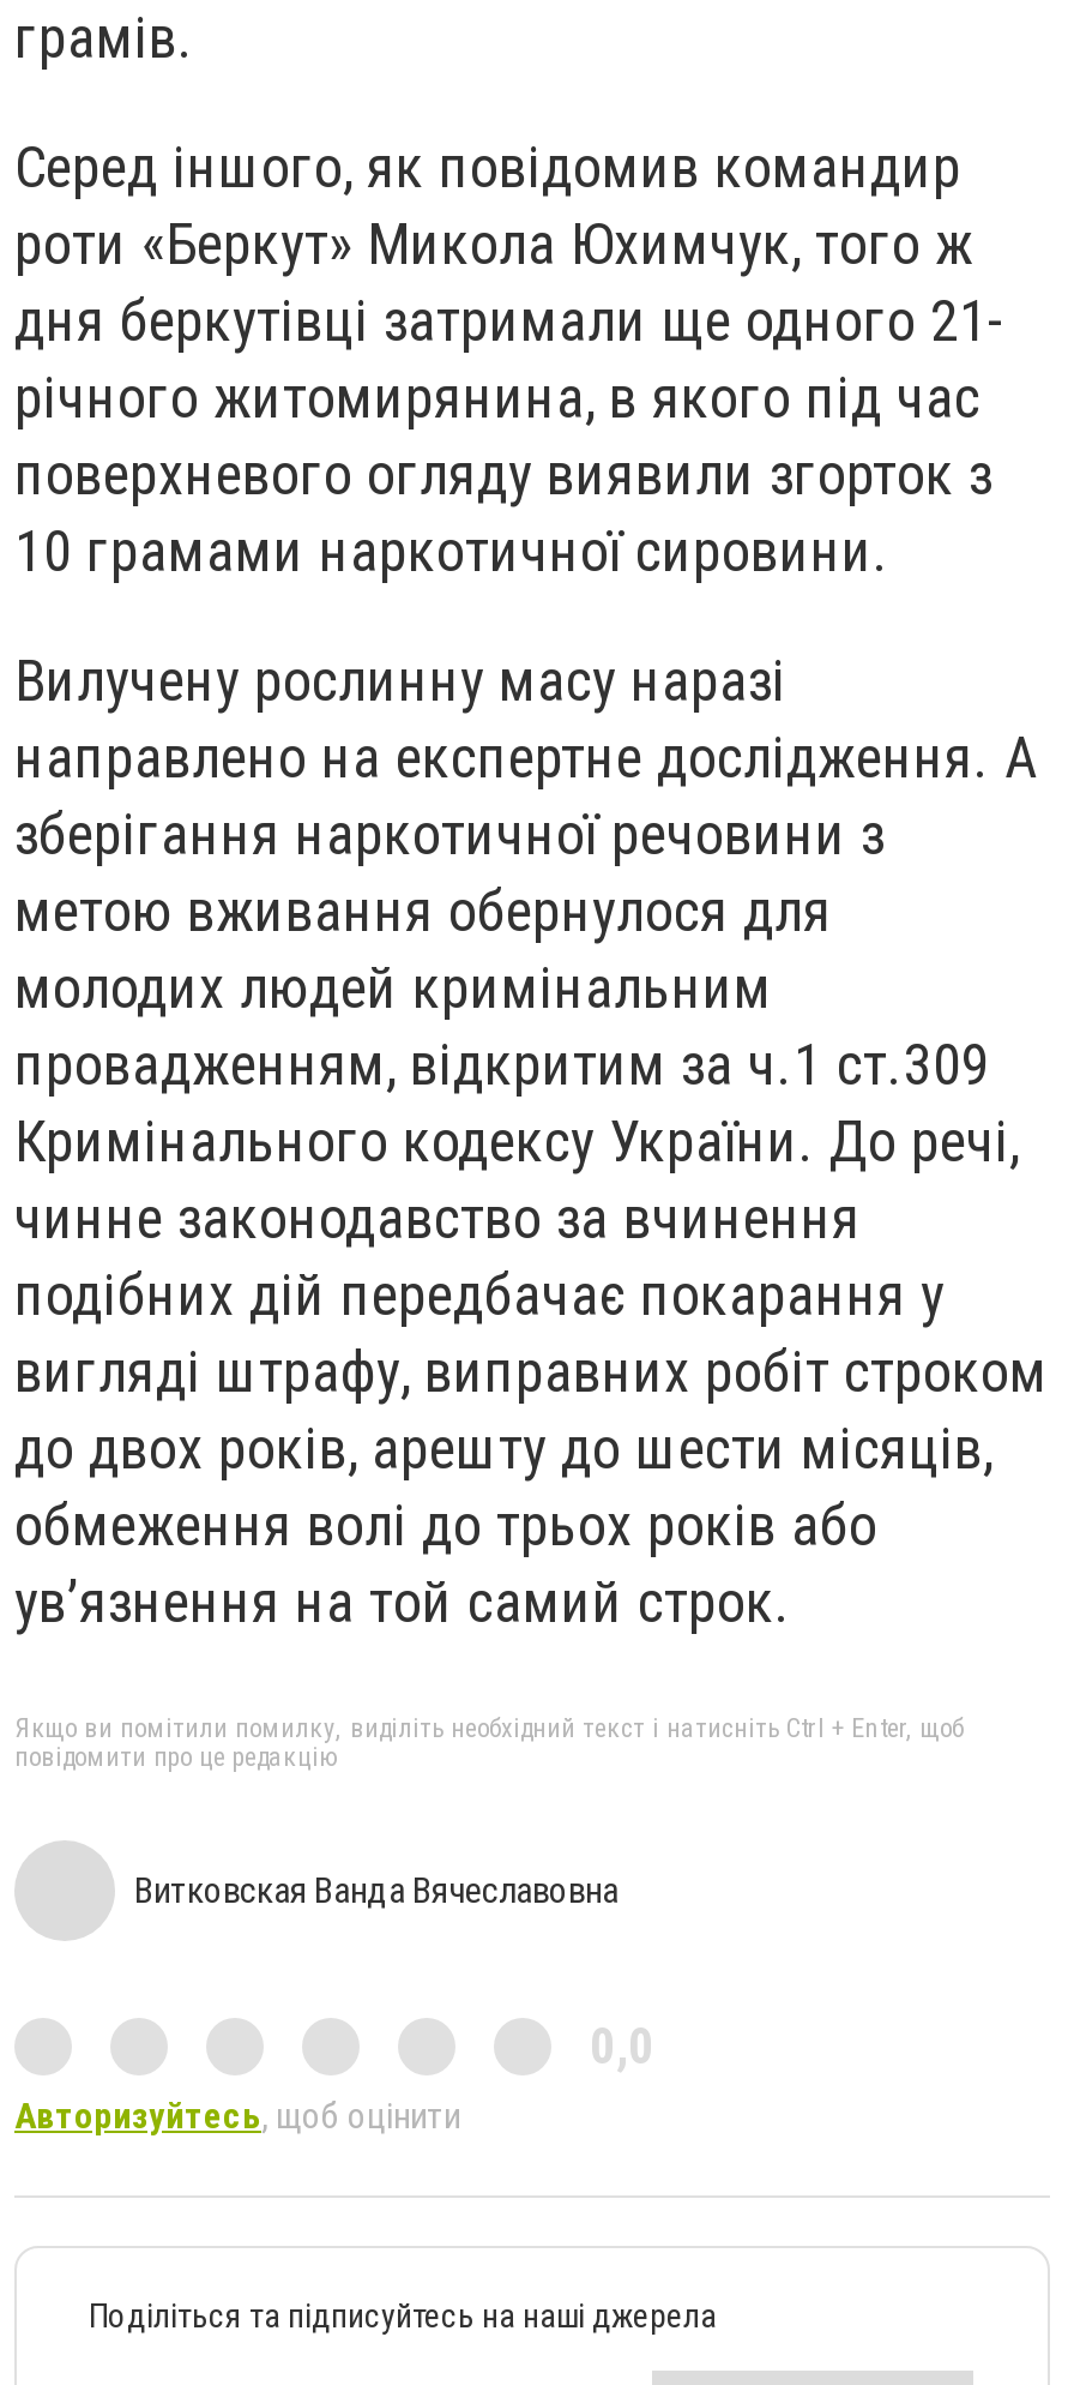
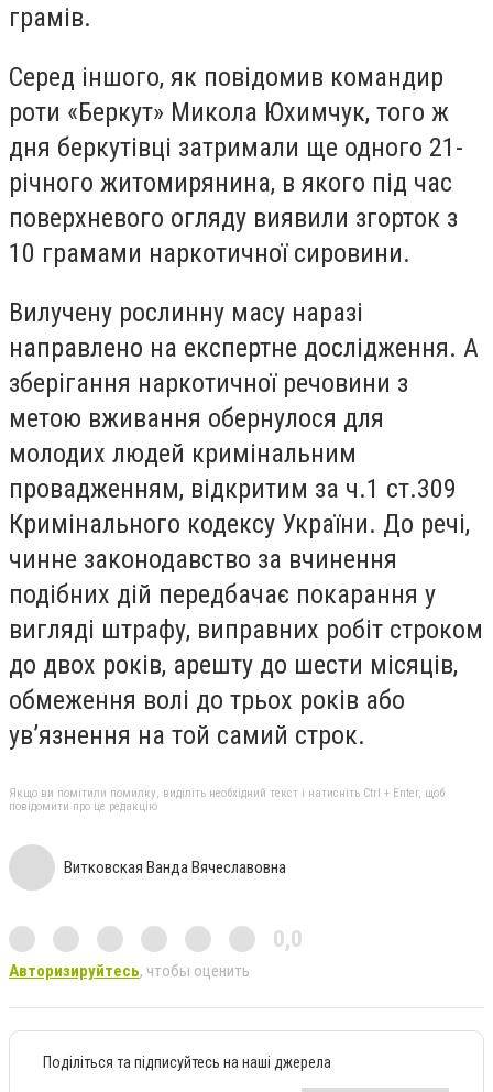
[14,2095,460,2138] Авторизуйтесь, щоб оцінити -> [9,961,250,981] Авторизируйтесь, чтобы оценить

